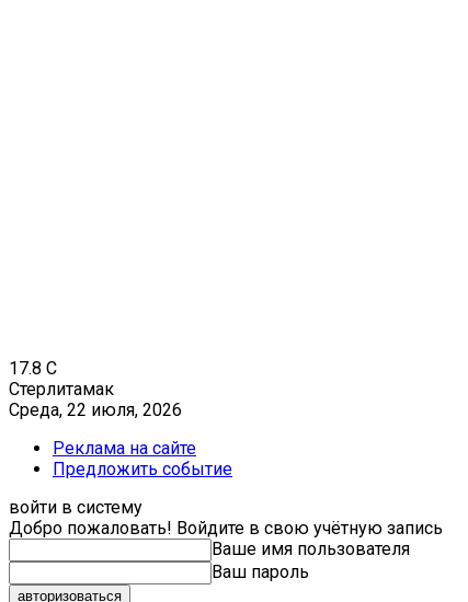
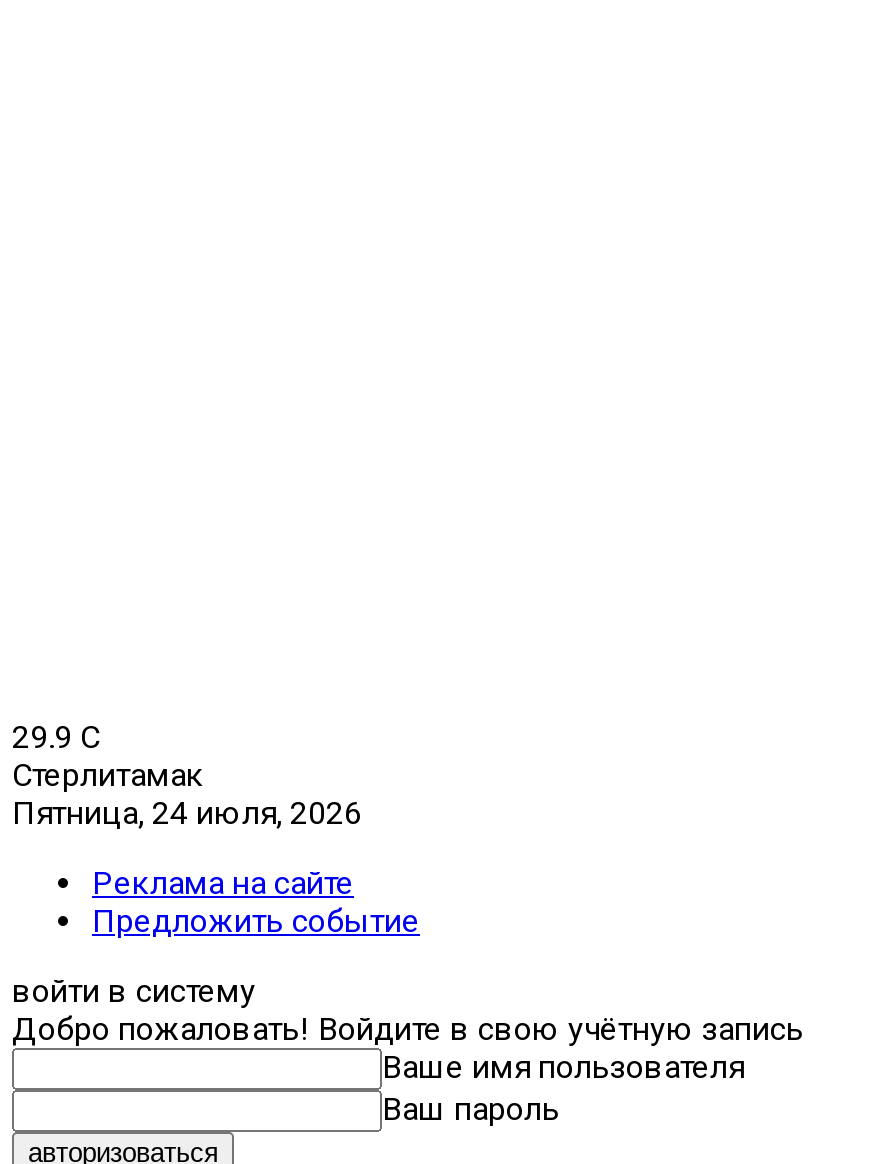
[9,358,57,379] 17.8 C -> [12,718,100,756] 29.9 C
[9,400,182,420] Среда, 22 июля, 2026 -> [12,794,362,832] Пятница, 24 июля, 2026

